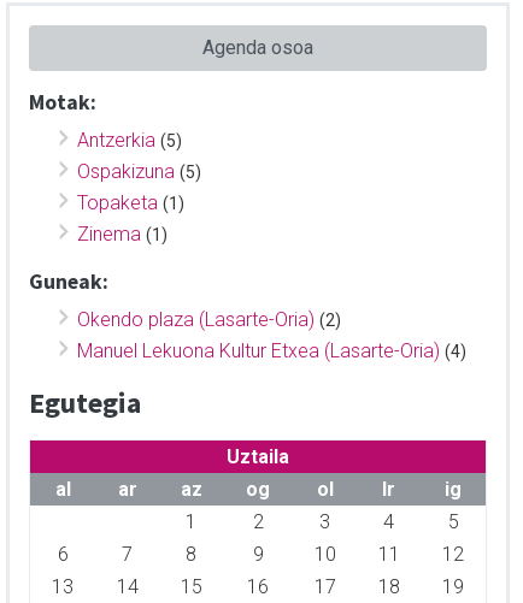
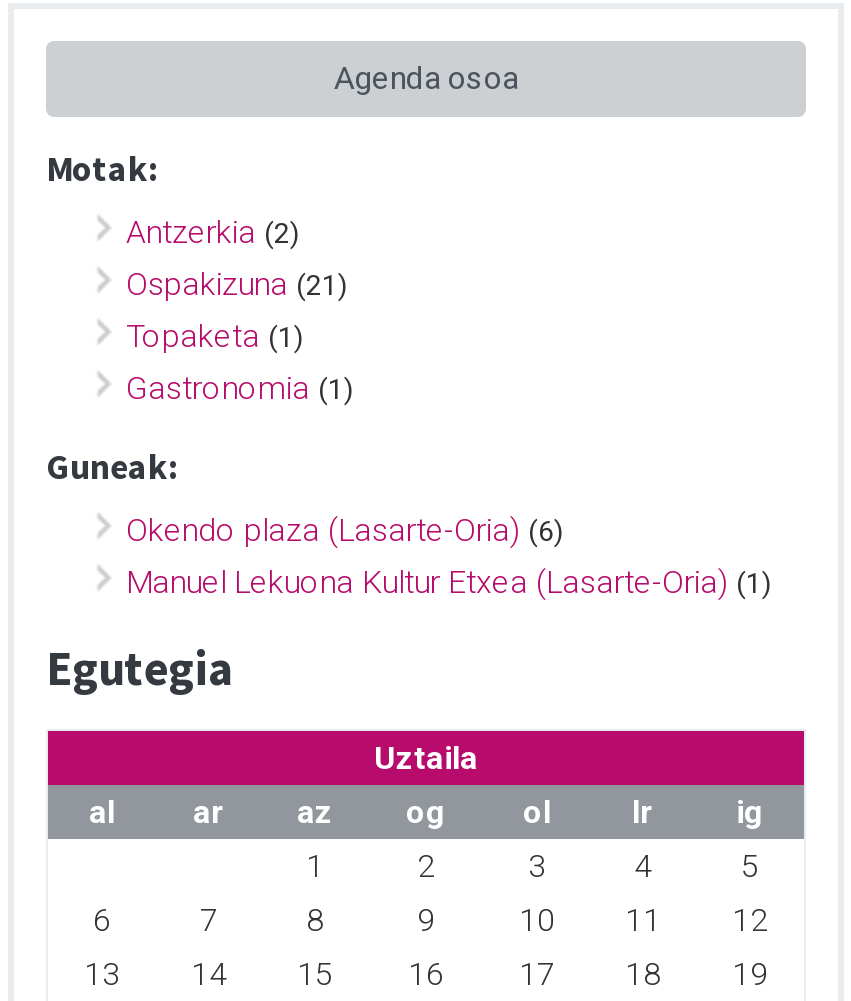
[77,129,182,152] Antzerkia (5) -> [126,213,300,251] Antzerkia (2)
[77,160,201,183] Ospakizuna (5) -> [126,265,348,303] Ospakizuna (21)
[77,223,168,246] Zinema (1) -> [126,369,354,407] Gastronomia (1)
[77,308,341,331] Okendo plaza (Lasarte-Oria) (2) -> [126,511,564,549] Okendo plaza (Lasarte-Oria) (6)
[77,340,466,362] Manuel Lekuona Kultur Etxea (Lasarte-Oria) (4) -> [126,563,772,601] Manuel Lekuona Kultur Etxea (Lasarte-Oria) (1)

